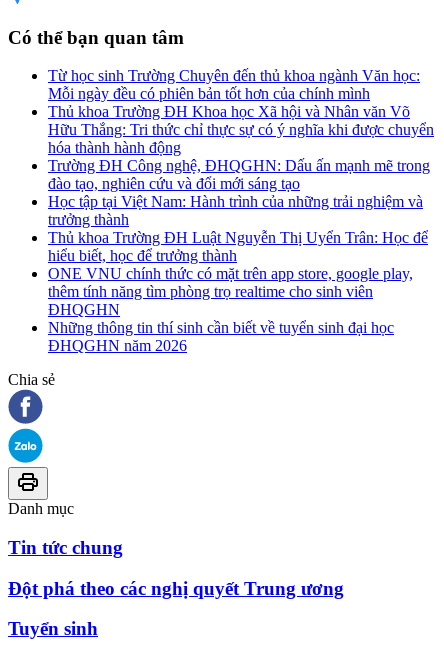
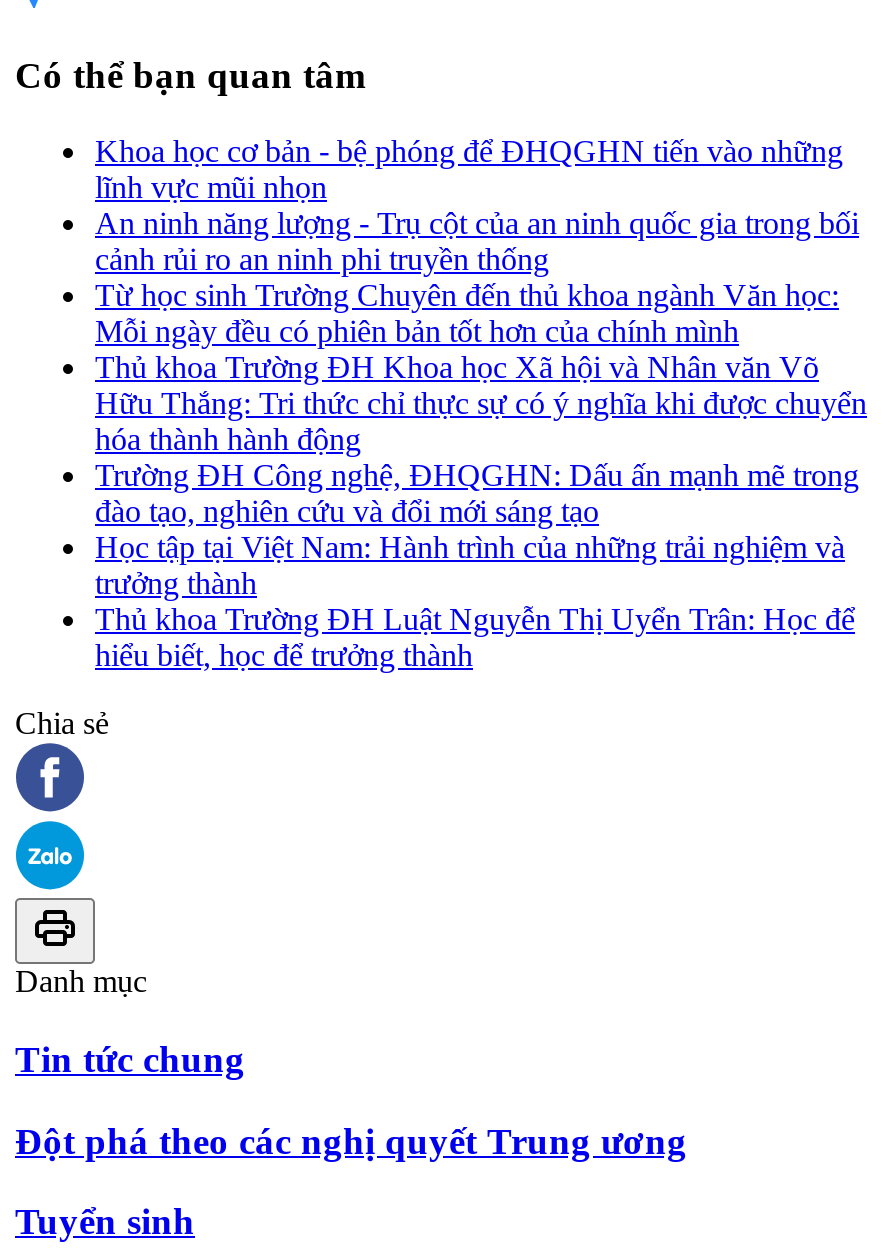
none -> [95,134,859,276] Khoa học cơ bản - bệ phóng để ĐHQGHN tiến vào những | lĩnh vực mũi nhọn | An ninh năng lượng - Trụ cột của an ninh quốc gia trong bối | cảnh rủi ro an ninh phi truyền thống
moved [48,67,434,264] -> [95,278,867,672]: Từ học sinh Trường Chuyên đến thủ khoa ngành Văn học: | Mỗi ngày đều có phiên bản tốt hơn của chính mình | Thủ khoa Trường ĐH Khoa học Xã hội và Nhân văn Võ | ... | Thủ khoa Trường ĐH Luật Nguyễn Thị Uyển Trân: Học để | hiểu biết, học để trưởng thành
[48,265,413,354] ONE VNU chính thức có mặt trên app store, google play, | thêm tính năng tìm phòng trọ realtime cho sinh viên | ĐHQGHN | Những thông tin thí sinh cần biết về tuyển sinh đại học | ĐHQGHN năm 2026 -> none

